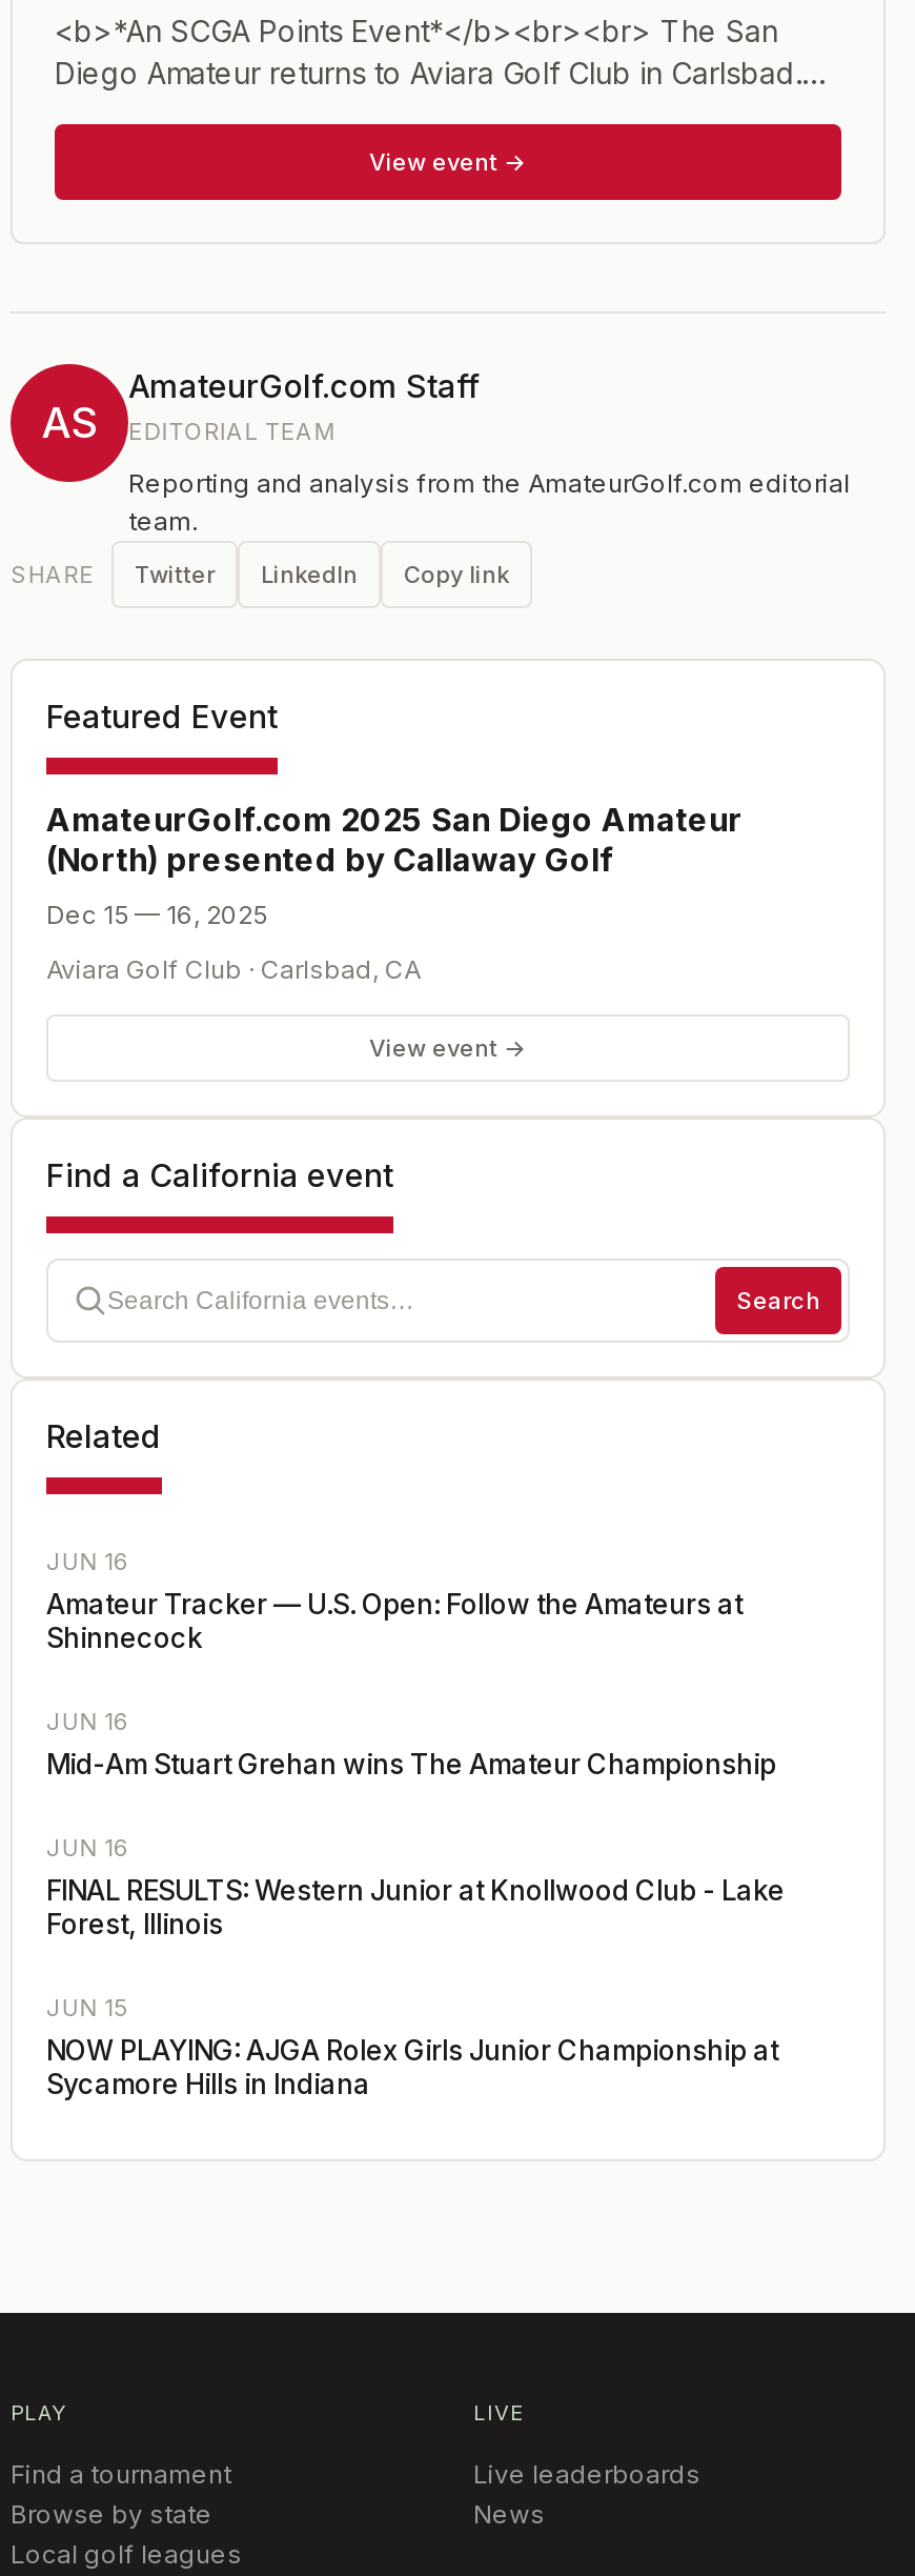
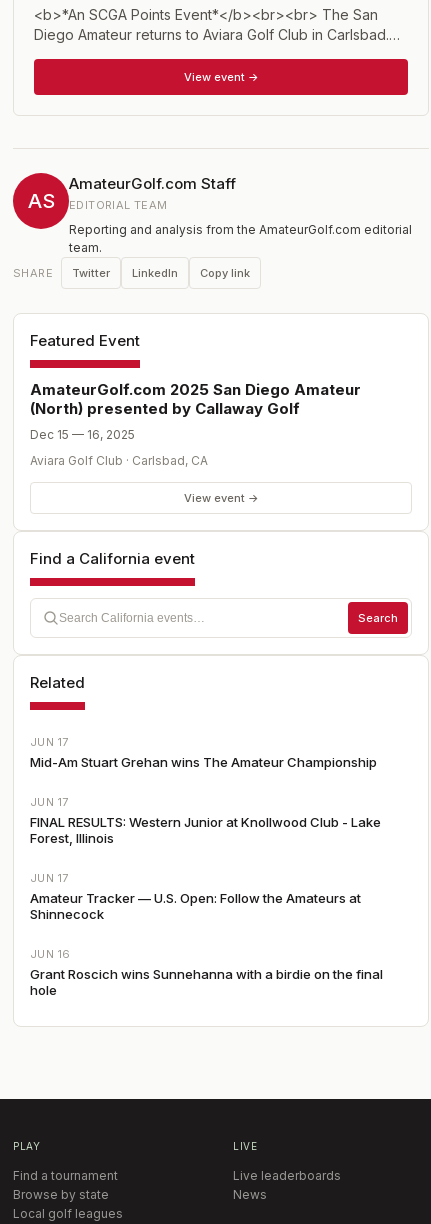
[46,1547,131,1576] JUN 16 -> [30,735,68,885] JUN 17 | JUN 17 | JUN 17
moved [46,1587,743,1736] -> [30,890,361,961]: Amateur Tracker — U.S. Open: Follow the Amateurs at | Shinnecock | JUN 16
moved [46,1747,776,1780] -> [30,754,377,770]: Mid-Am Stuart Grehan wins The Amateur Championship
[46,1833,778,2100] JUN 16 | JUN 15 | NOW PLAYING: AJGA Rolex Girls Junior Championship at | Sycamore Hills in Indiana -> [30,966,383,998] Grant Roscich wins Sunnehanna with a birdie on the final | hole
moved [46,1873,785,1940] -> [30,814,381,846]: FINAL RESULTS: Western Junior at Knollwood Club - Lake | Forest, Illinois

